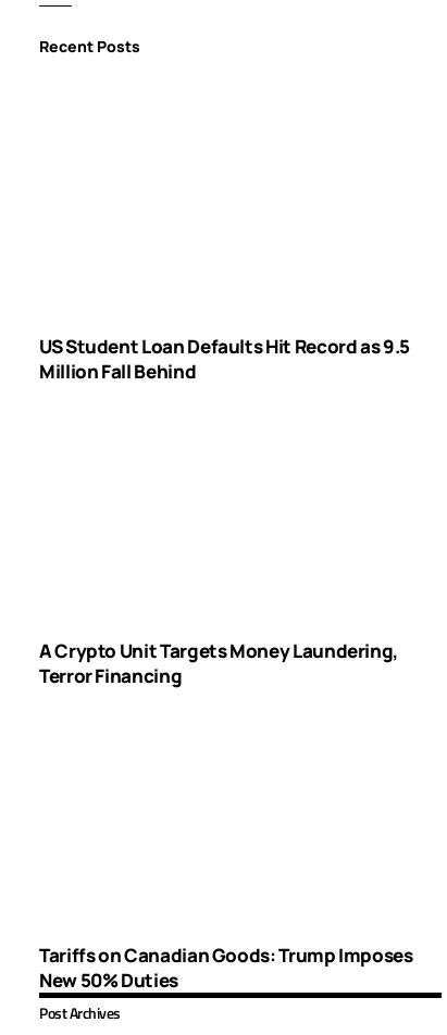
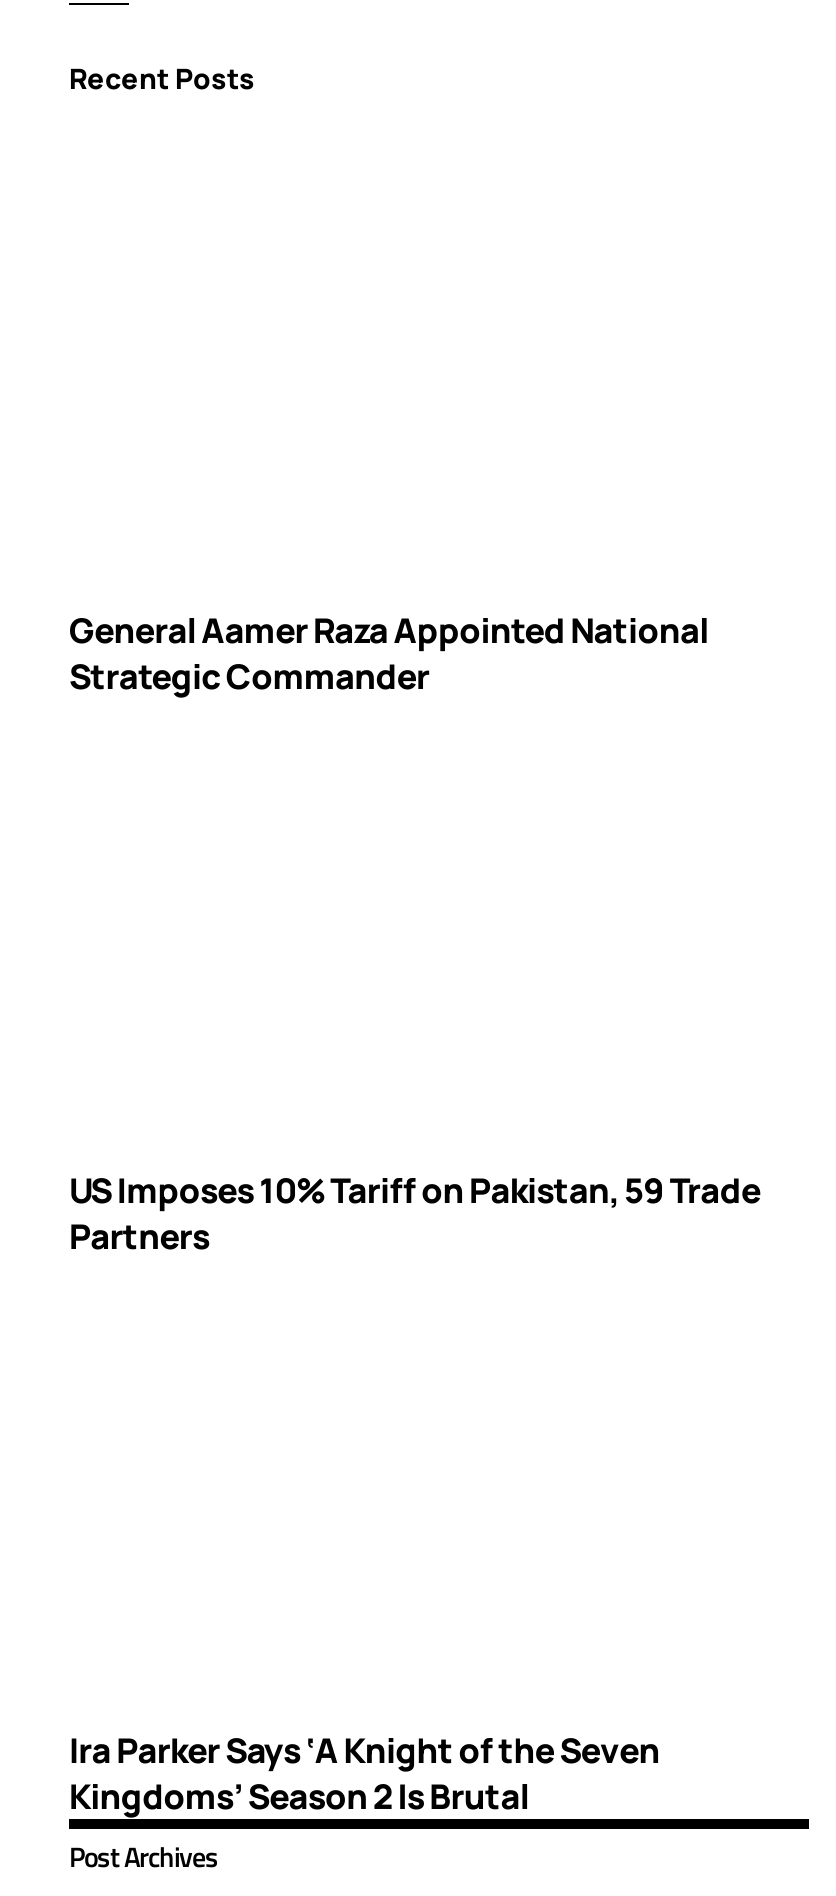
[39,334,410,384] US Student Loan Defaults Hit Record as 9.5 | Million Fall Behind -> [69,607,709,699] General Aamer Raza Appointed National | Strategic Commander
[39,638,398,688] A Crypto Unit Targets Money Laundering, | Terror Financing -> [69,1167,760,1259] US Imposes 10% Tariff on Pakistan, 59 Trade | Partners
[39,943,413,993] Tariffs on Canadian Goods: Trump Imposes | New 50% Duties -> [69,1727,660,1819] Ira Parker Says ‘A Knight of the Seven | Kingdoms’ Season 2 Is Brutal

